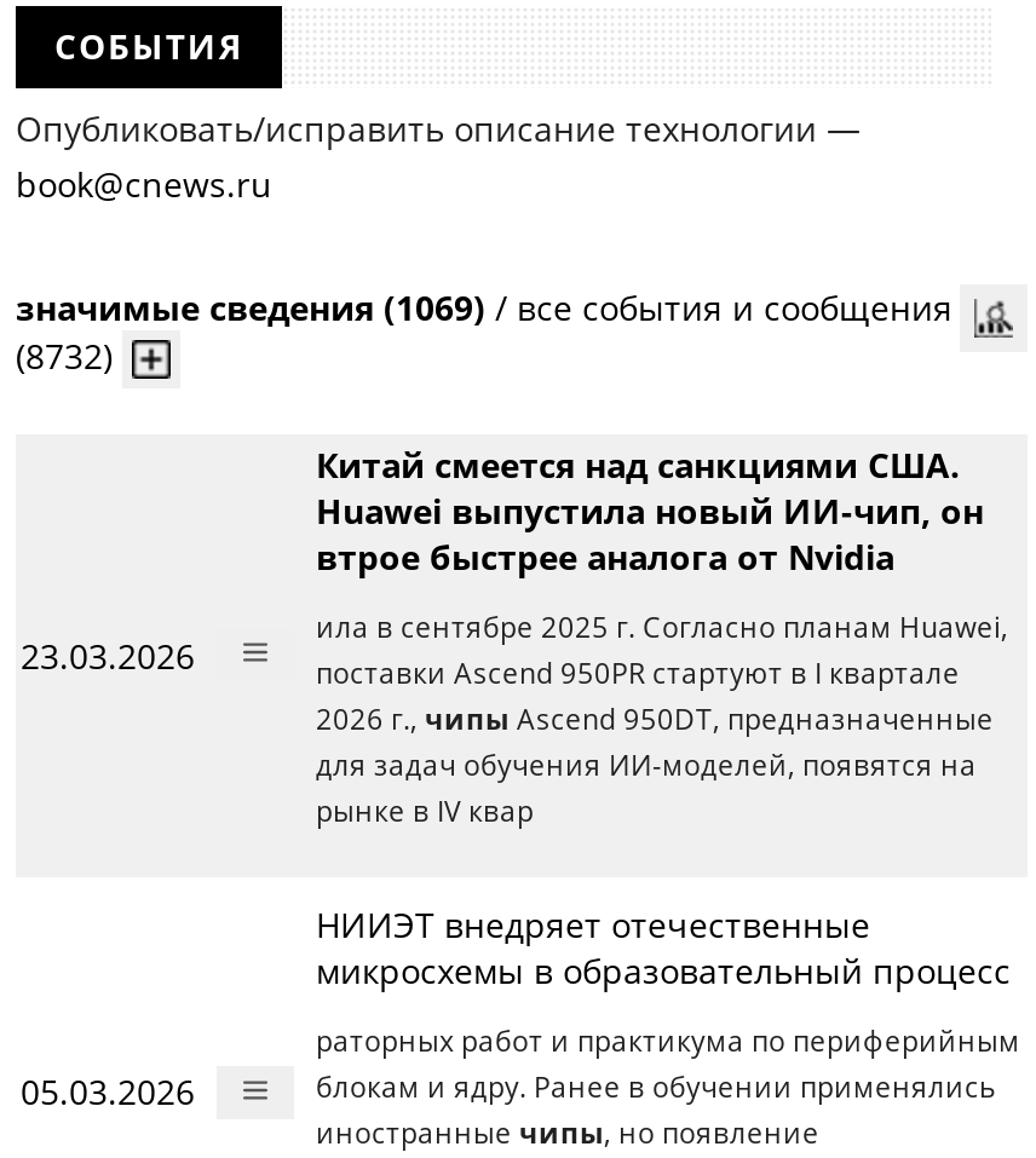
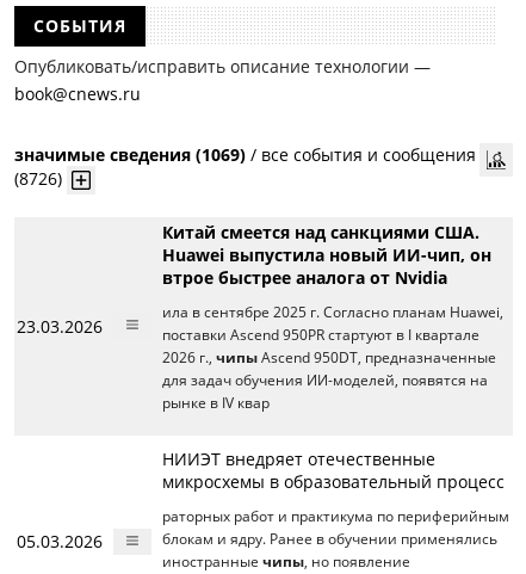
[16,332,113,378] (8732) -> [14,167,62,190] (8726)

